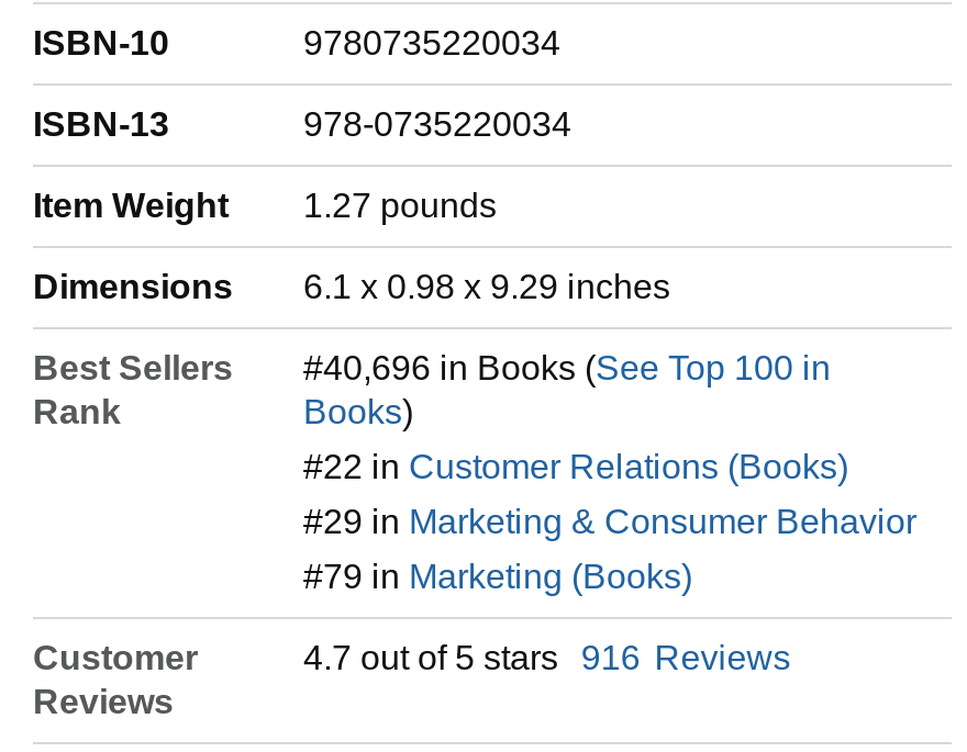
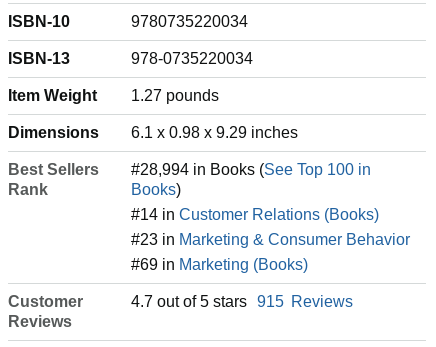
[303,350,831,387] #40,696 in Books (See Top 100 in -> [131,161,371,178] #28,994 in Books (See Top 100 in
[303,448,848,486] #22 in Customer Relations (Books) -> [131,206,379,223] #14 in Customer Relations (Books)
[303,503,916,541] #29 in Marketing & Consumer Behavior -> [131,231,410,248] #23 in Marketing & Consumer Behavior
[303,558,692,595] #79 in Marketing (Books) -> [131,256,308,273] #69 in Marketing (Books)
[303,639,791,677] 4.7 out of 5 stars 916 Reviews -> [131,293,353,310] 4.7 out of 5 stars 915 Reviews

